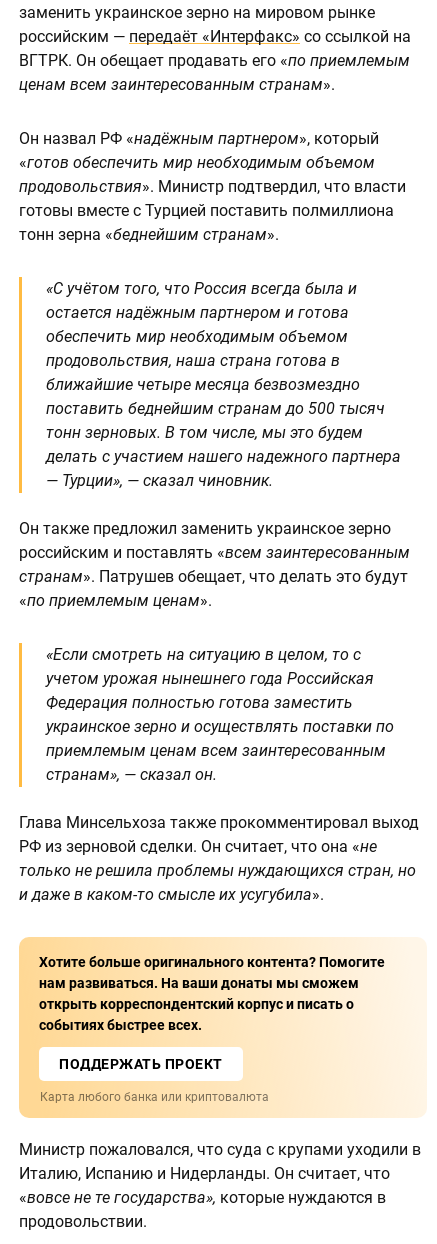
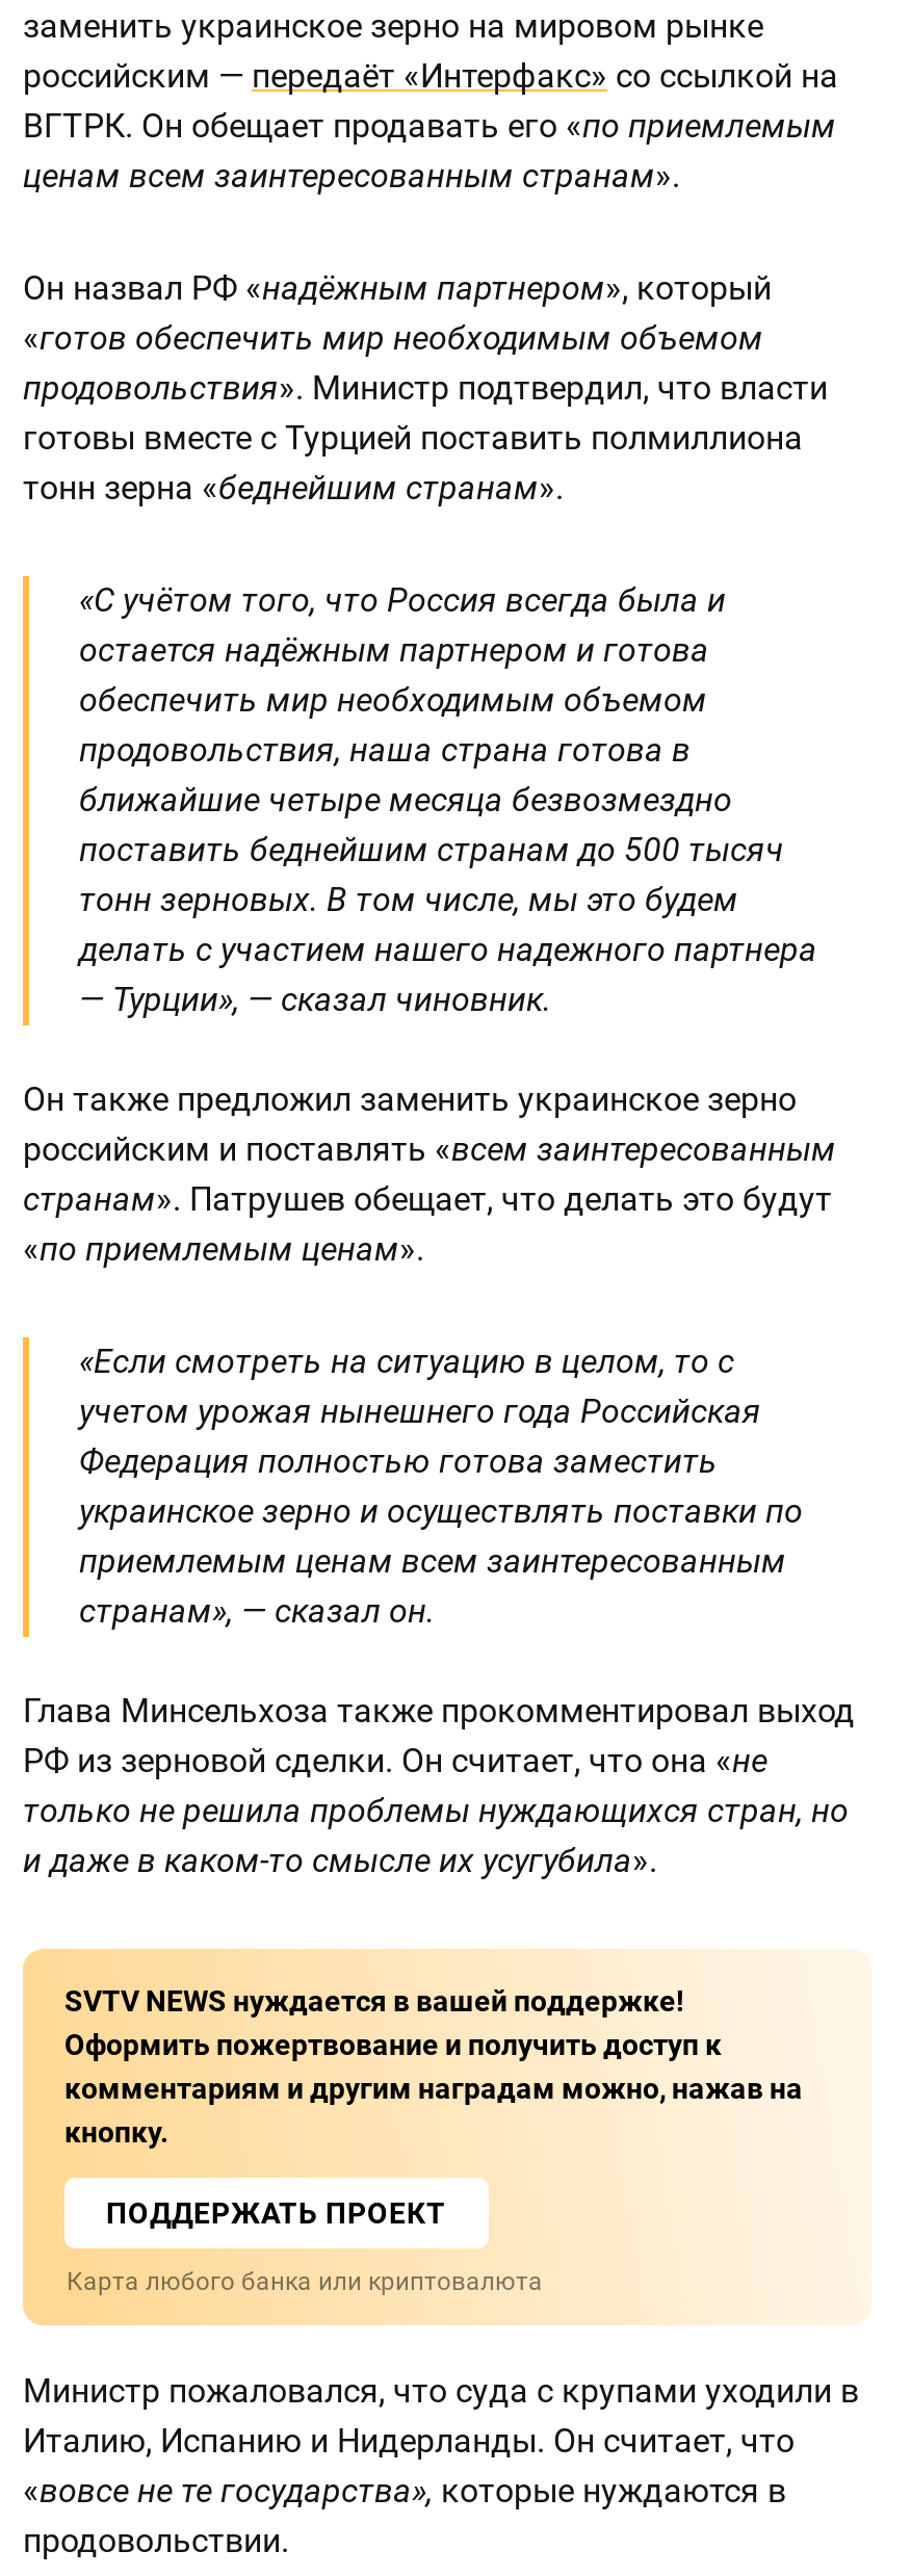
[39,954,385,1033] Хотите больше оригинального контента? Помогите | нам развиваться. На ваши донаты мы сможем | открыть корреспондентский корпус и писать о | событиях быстрее всех. -> [64,1984,803,2149] SVTV NEWS нуждается в вашей поддержке! | Оформить пожертвование и получить доступ к | комментариям и другим наградам можно, нажав на | кнопку.

